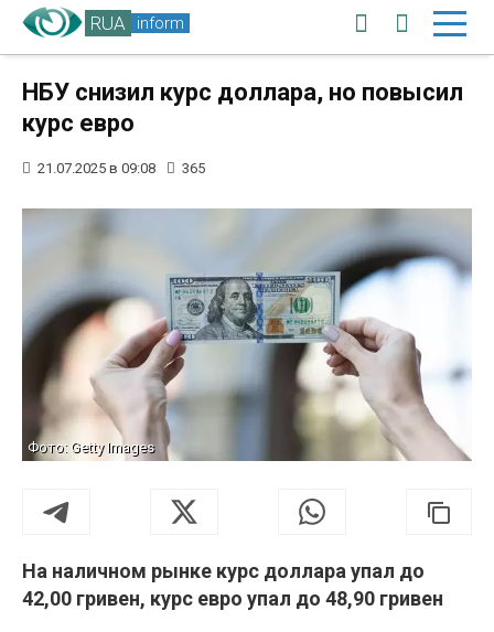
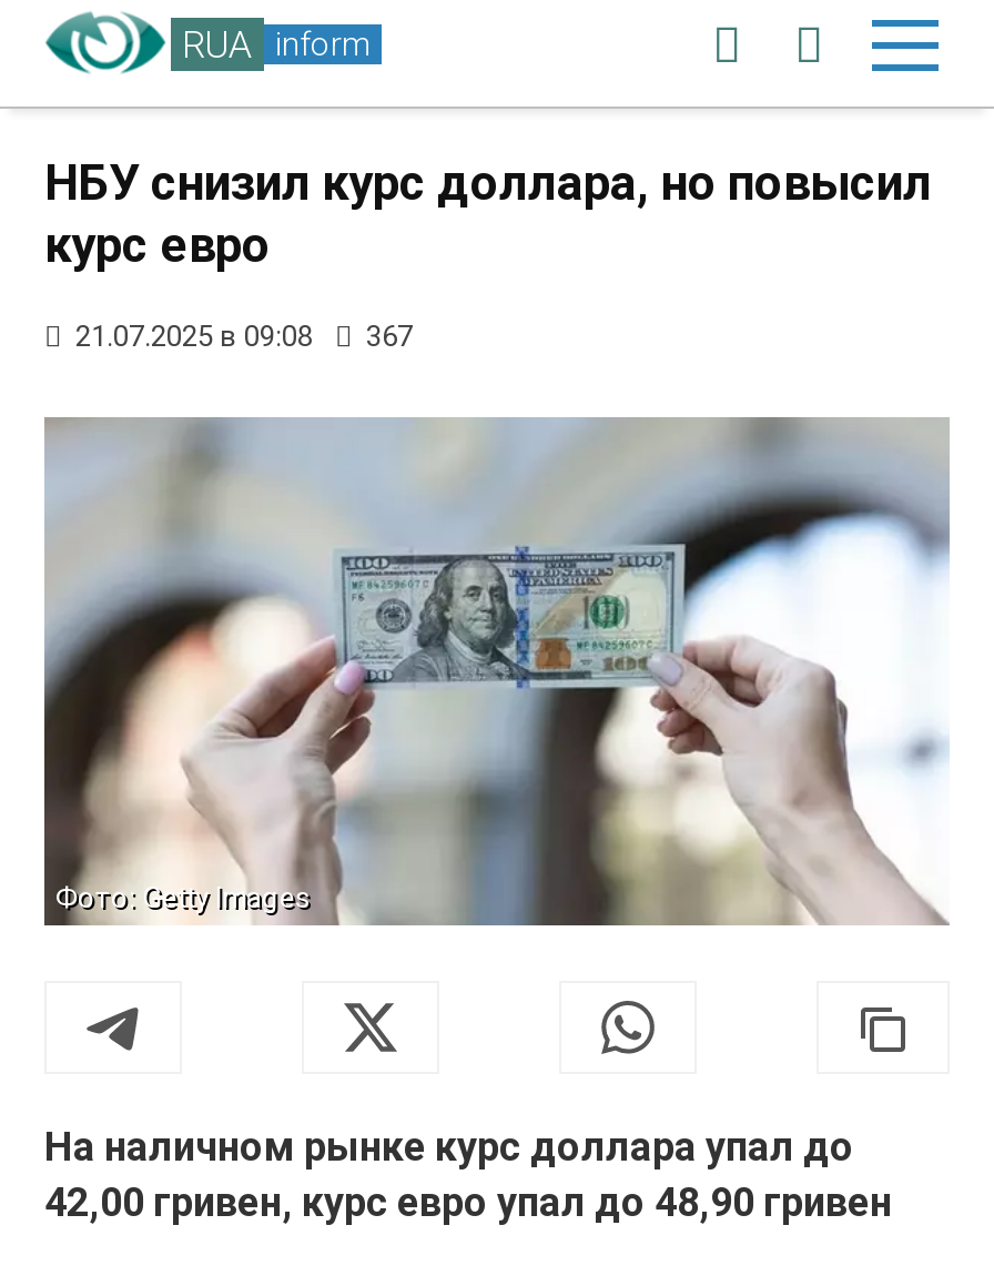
[34,160,205,176] 21.07.2025 в 09:08 365 -> [69,320,413,353] 21.07.2025 в 09:08 367

